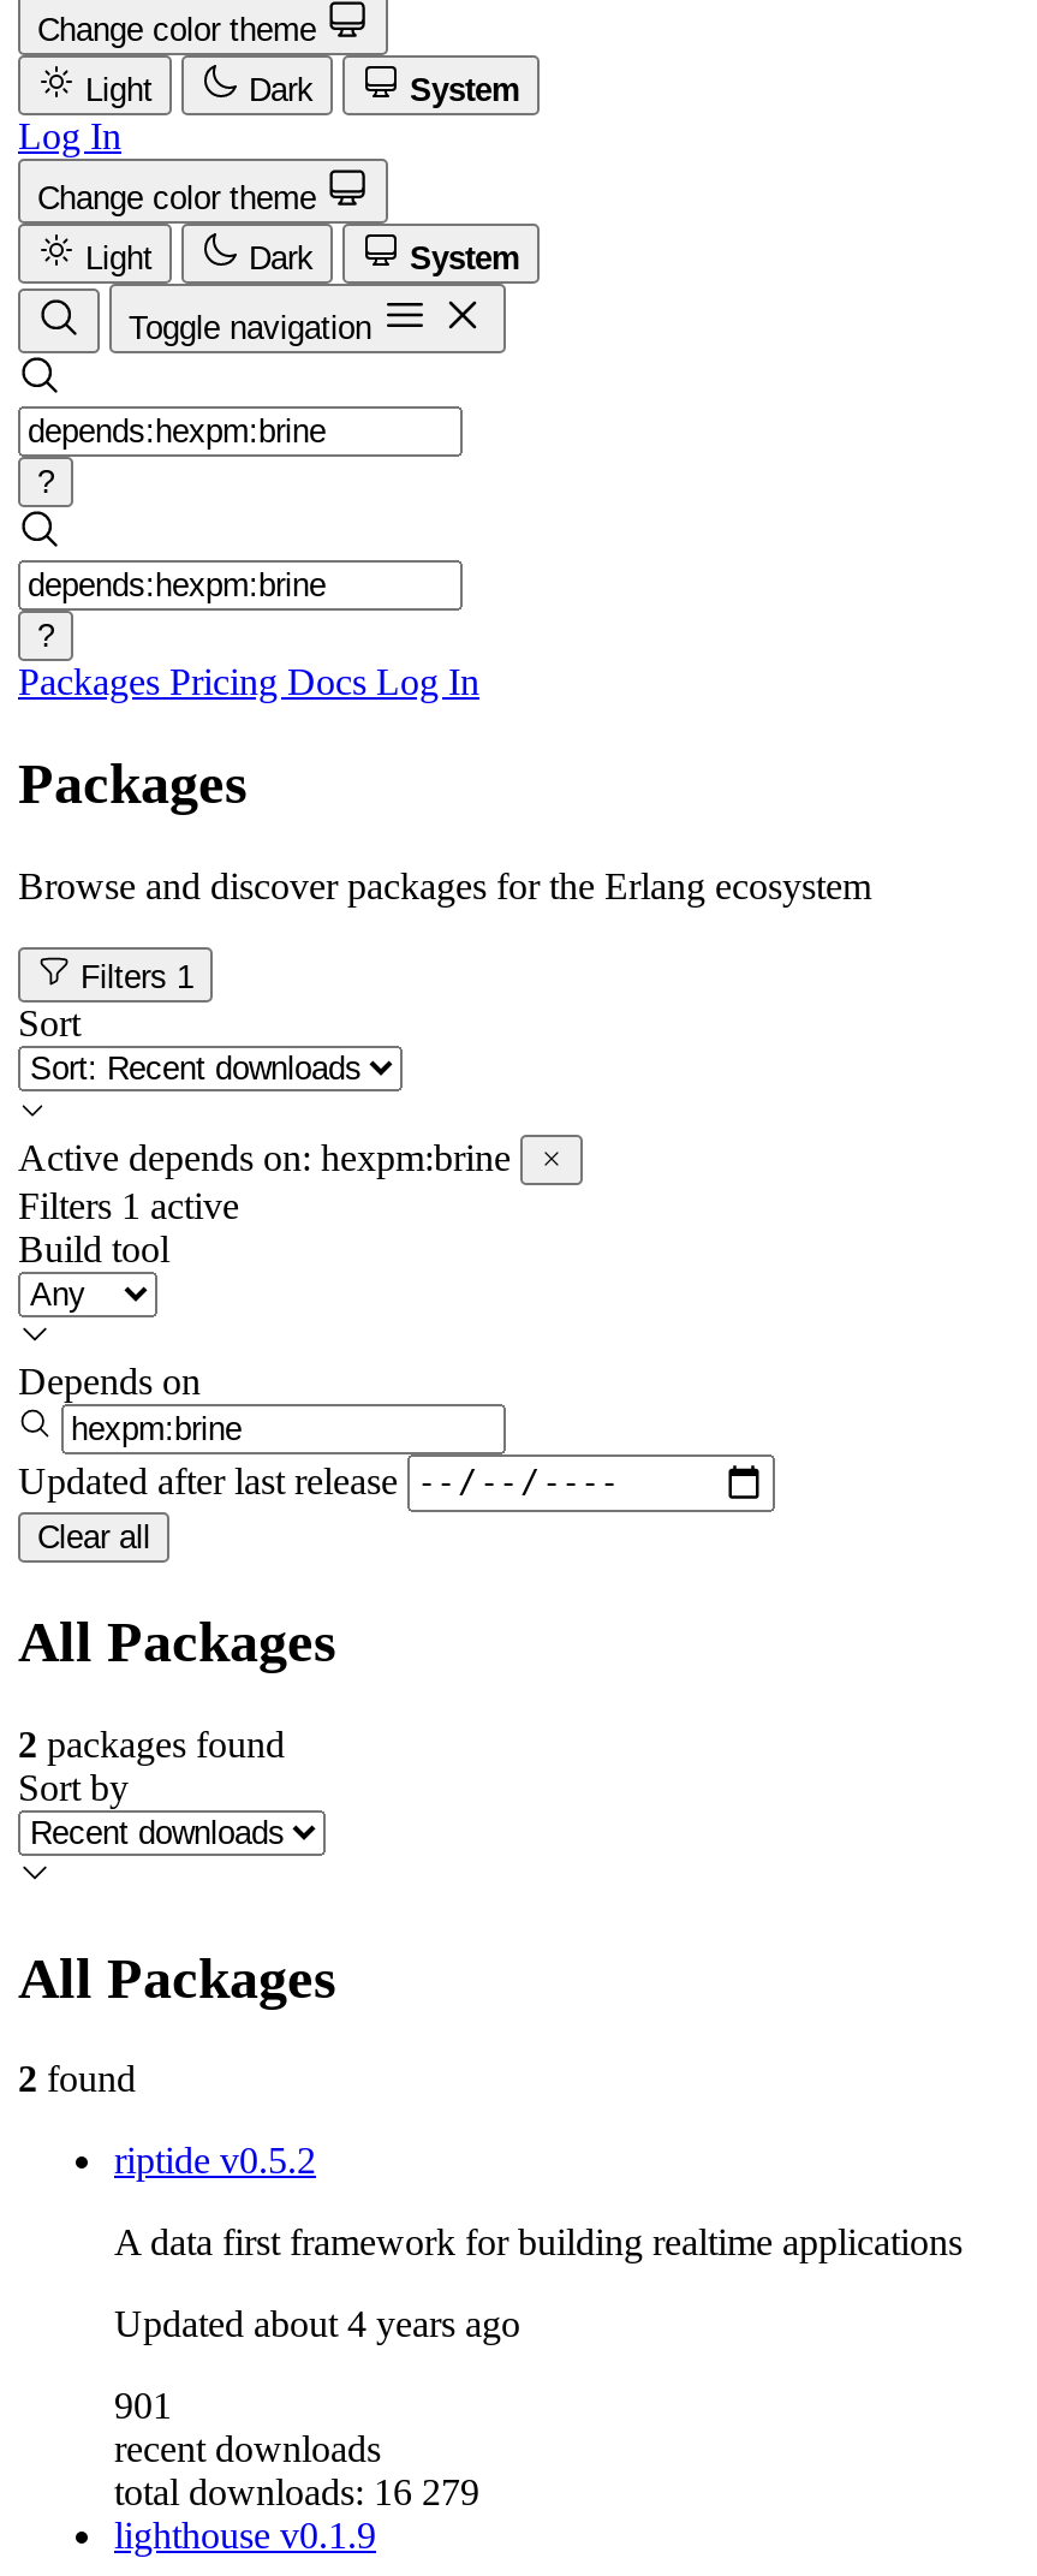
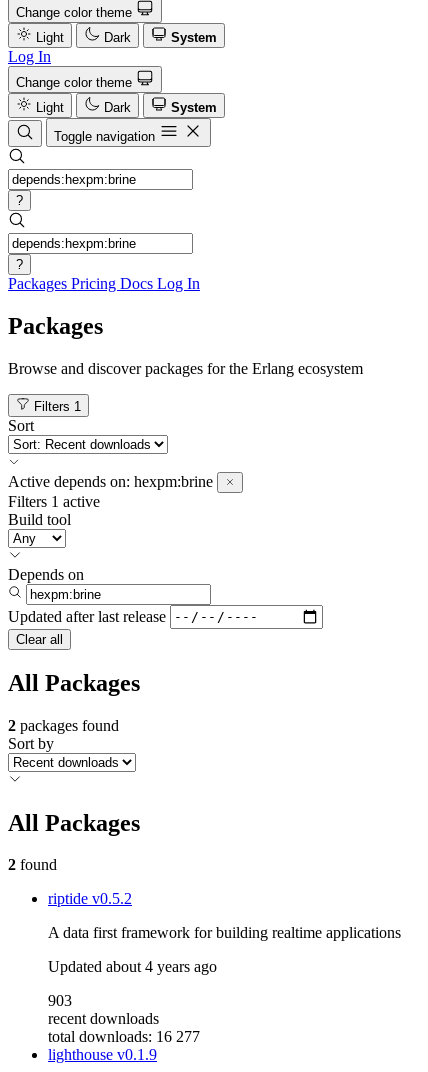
[114,2386,172,2427] 901 -> [48,992,72,1009] 903
[114,2472,479,2513] total downloads: 16 279 -> [48,1028,200,1045] total downloads: 16 277

